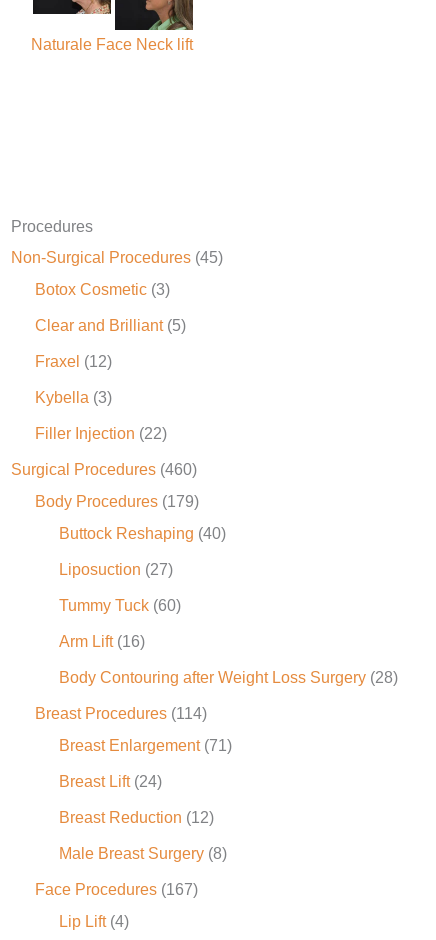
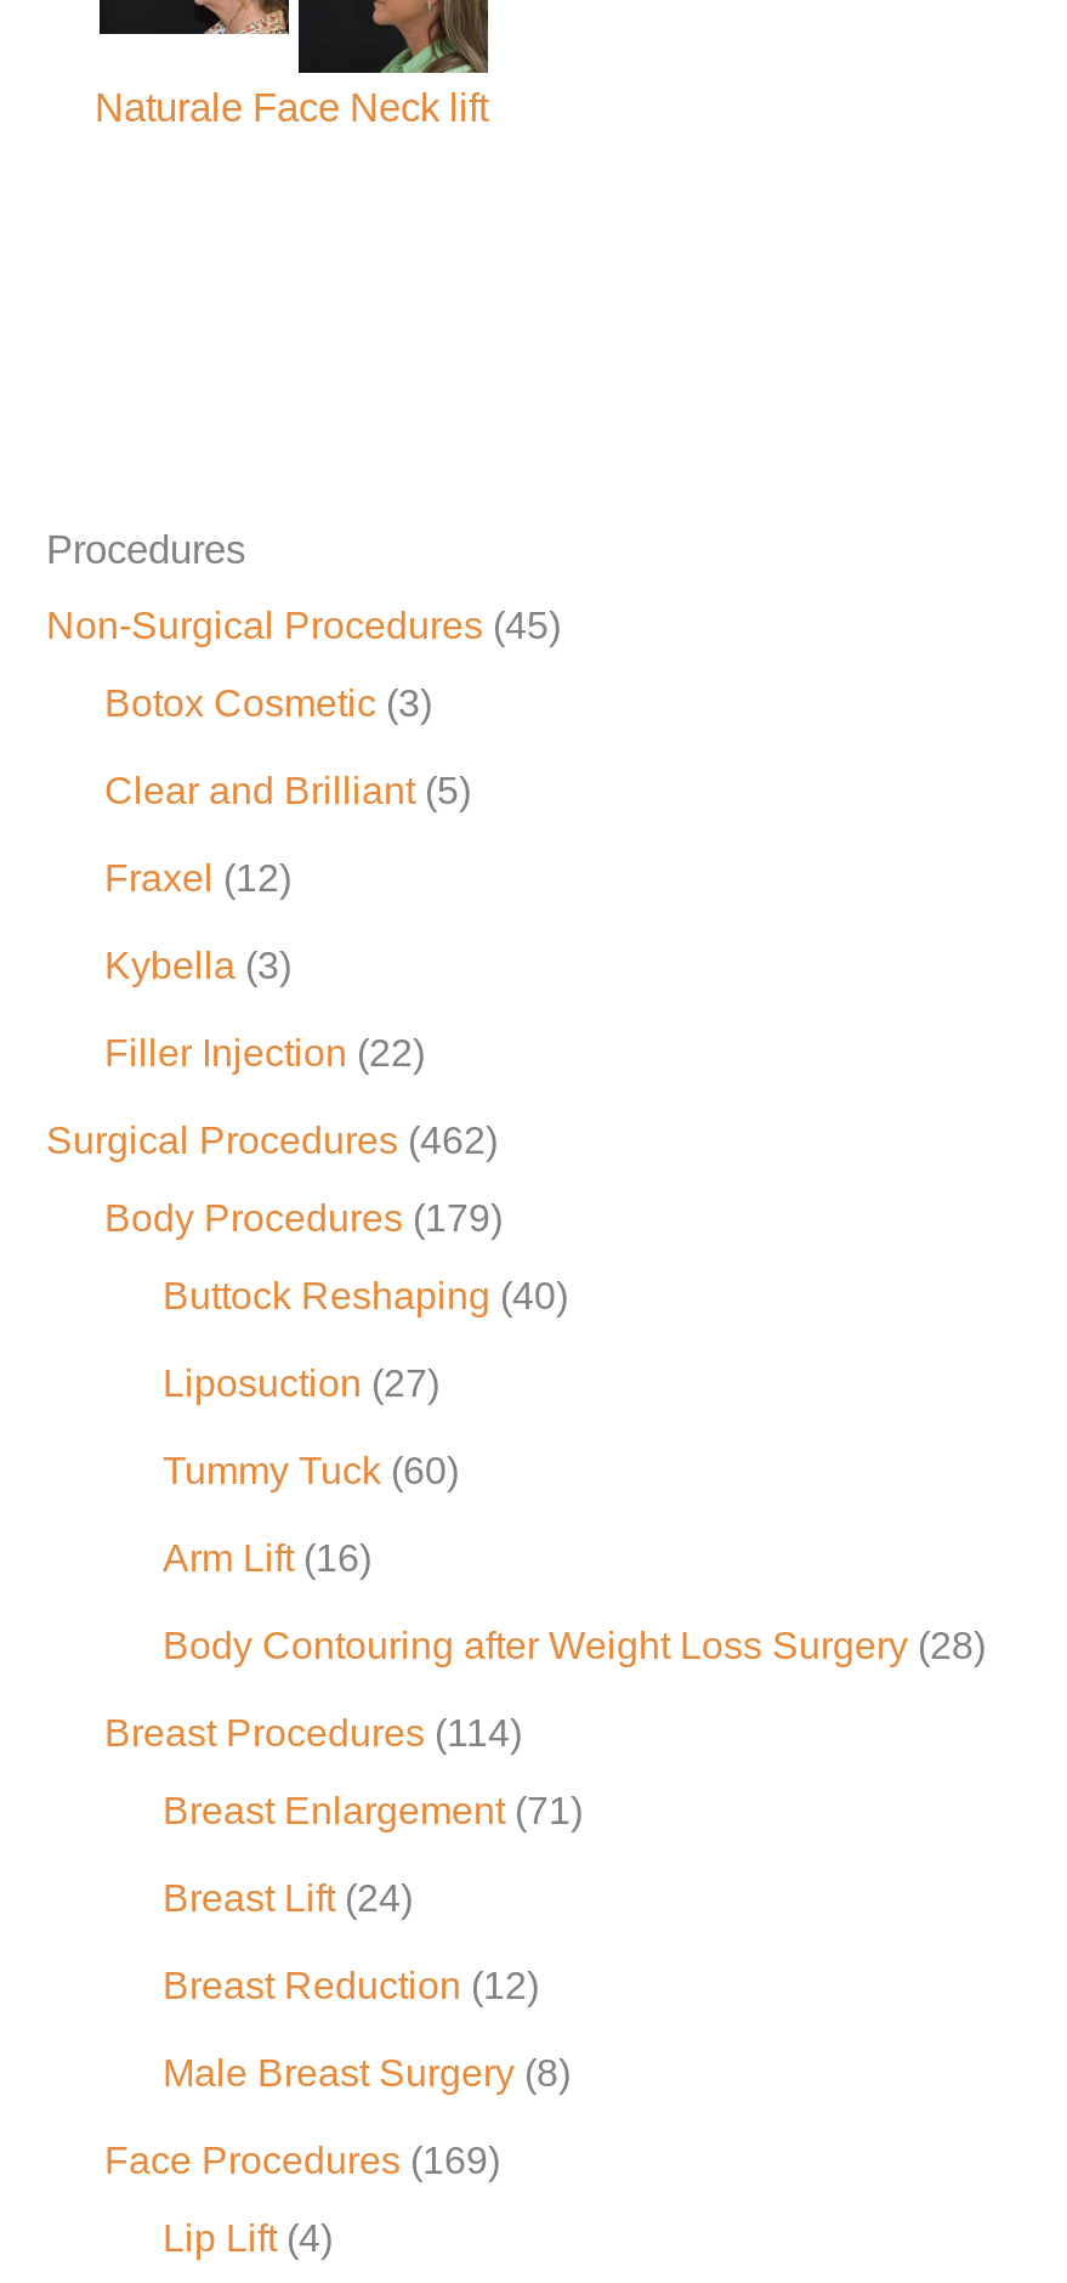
[11,461,197,478] Surgical Procedures (460) -> [46,1119,498,1160] Surgical Procedures (462)
[35,881,198,898] Face Procedures (167) -> [104,2139,500,2181] Face Procedures (169)

